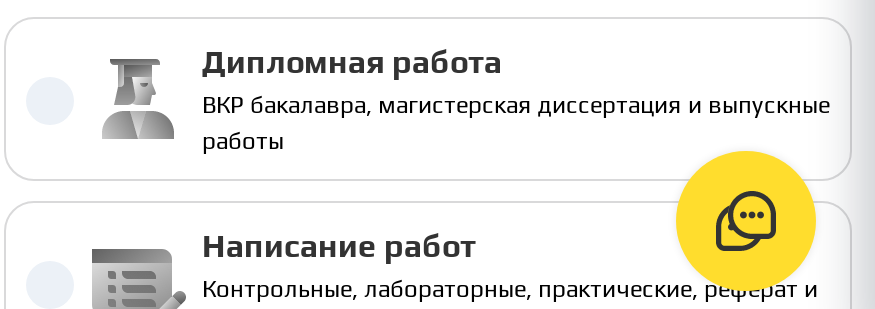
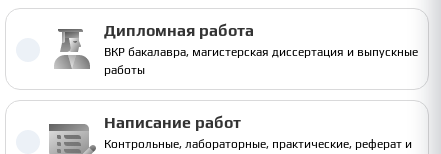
[674,149,818,271] [image] -> none

